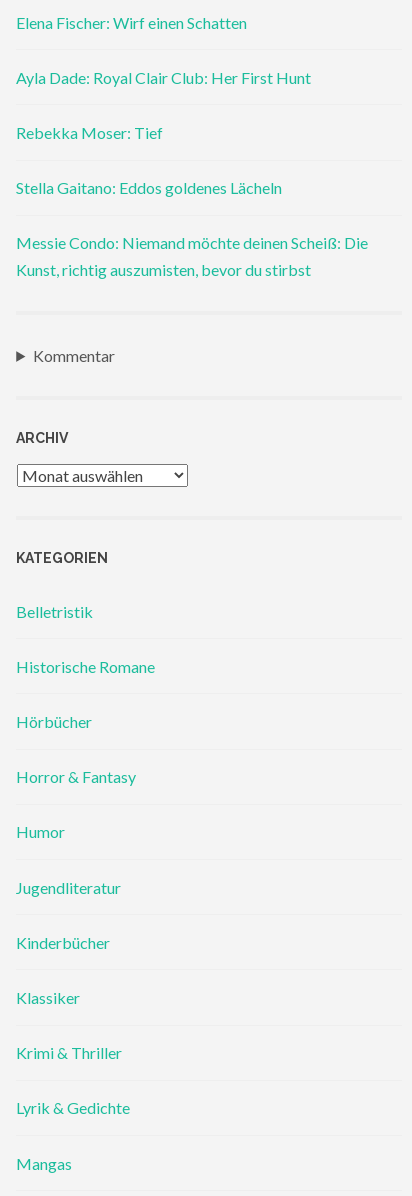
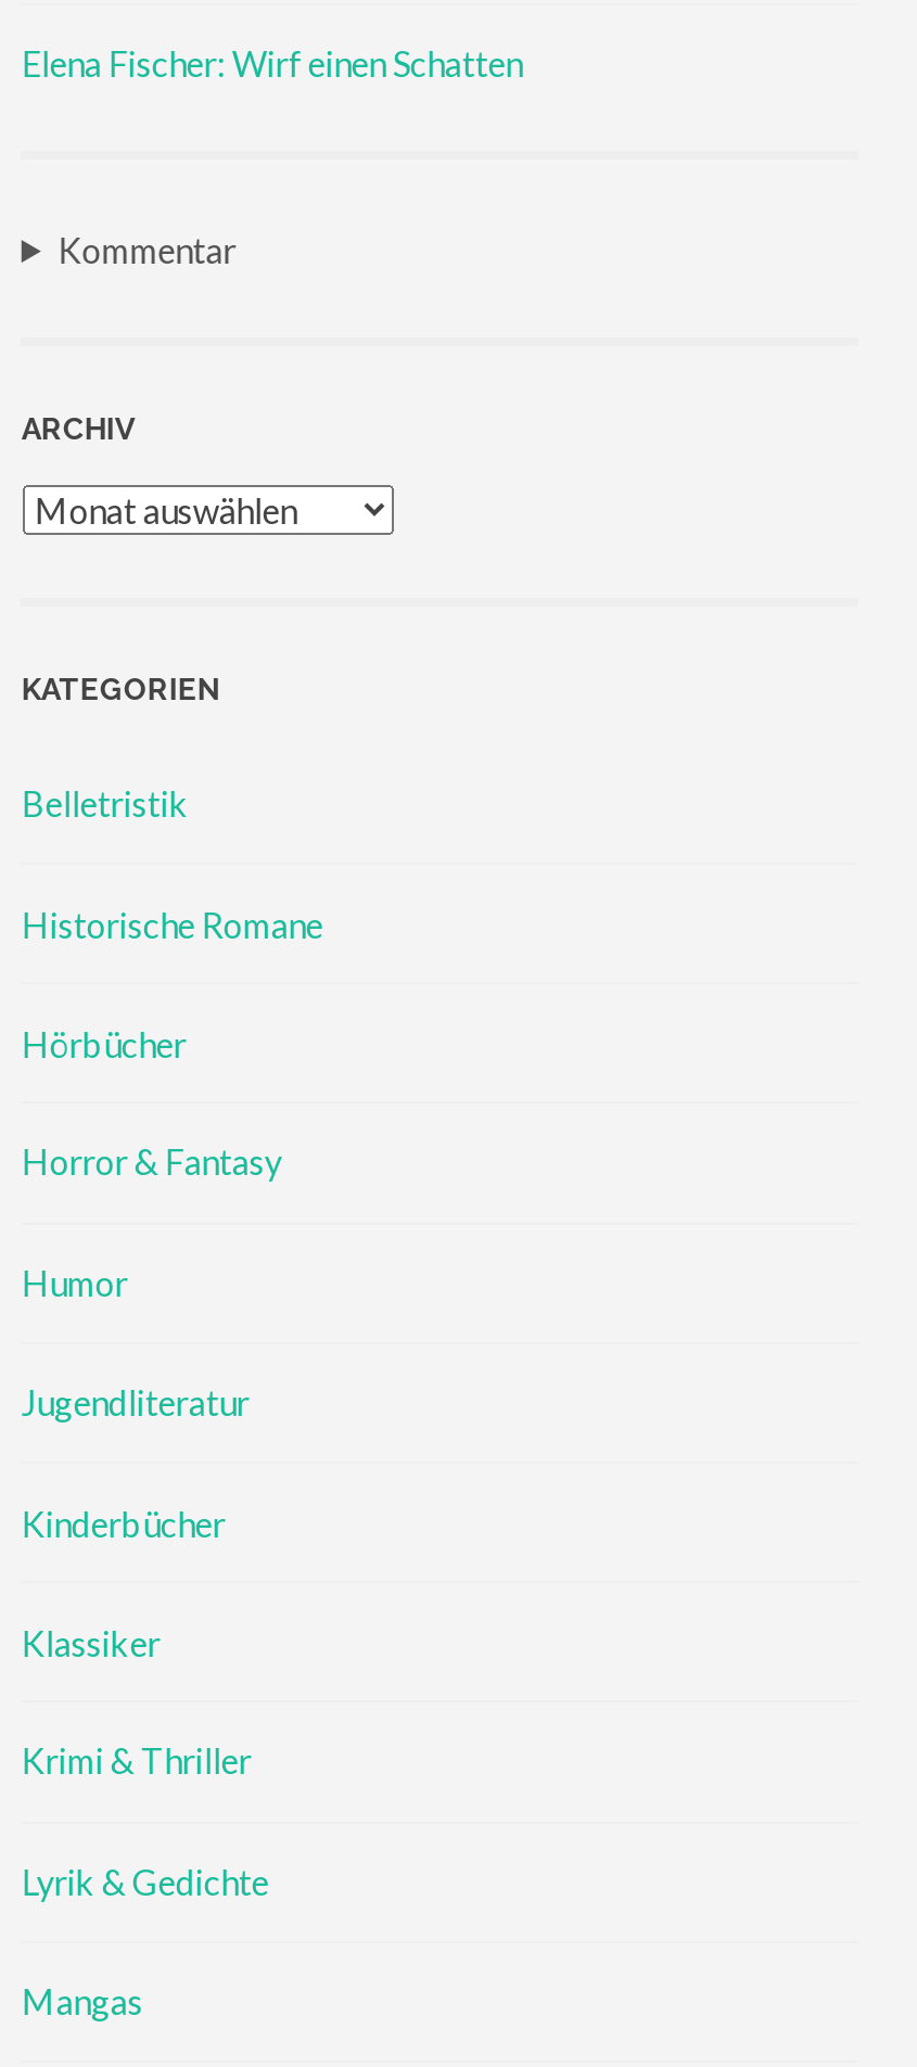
[16,68,368,279] Ayla Dade: Royal Clair Club: Her First Hunt | Rebekka Moser: Tief | Stella Gaitano: Eddos goldenes Lächeln | Messie Condo: Niemand möchte deinen Scheiß: Die | Kunst, richtig auszumisten, bevor du stirbst -> none

